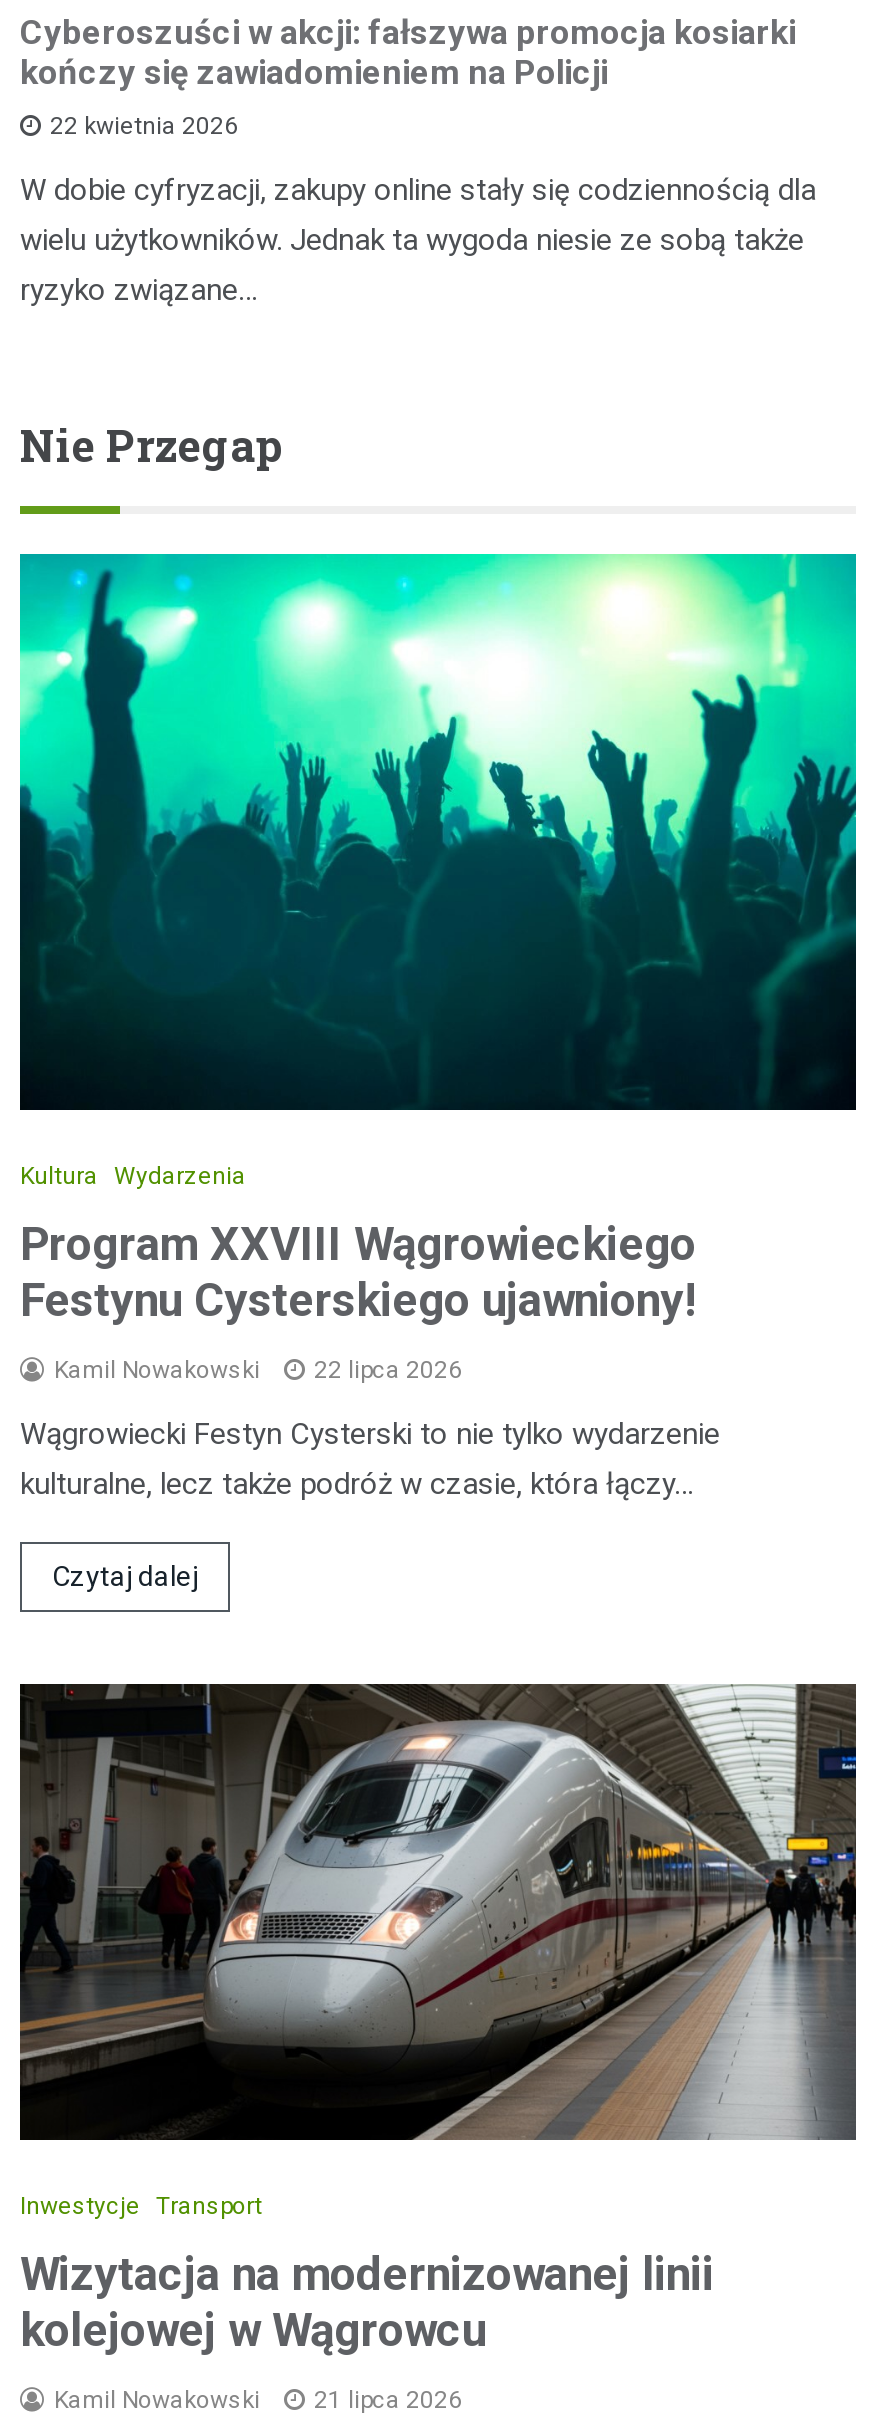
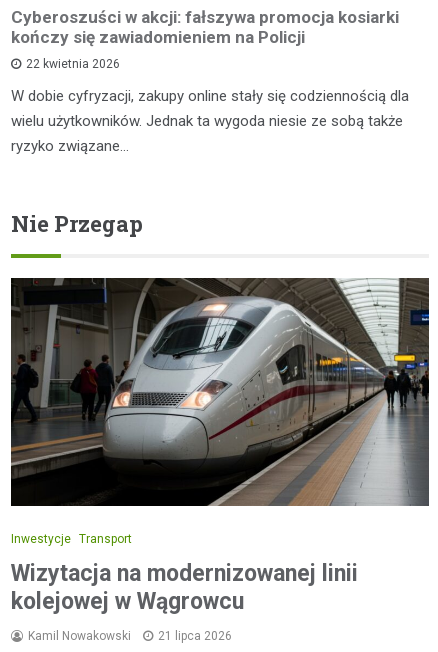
[18,552,858,1593] [image] | Kultura Wydarzenia | Program XXVIII Wągrowieckiego | Festynu Cysterskiego ujawniony! | Kamil Nowakowski | 22 lipca 2026 | Wągrowiecki Festyn Cysterski to nie tylko wydarzenie | kulturalne, lecz także podróż w czasie, która łączy… | Czytaj dalej -> none

